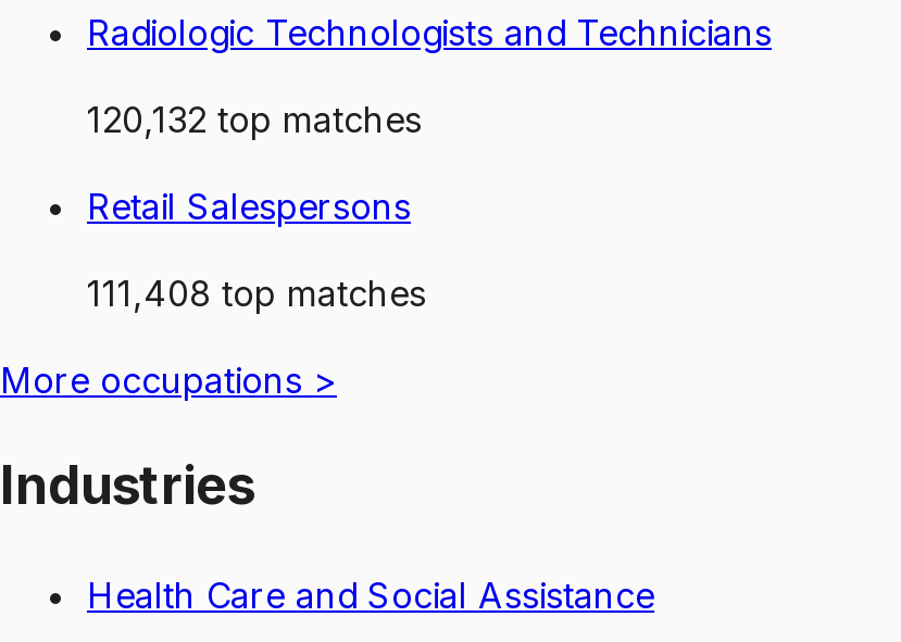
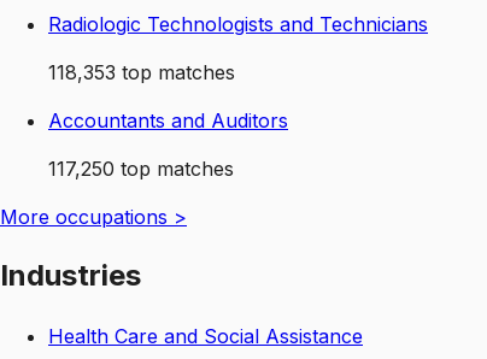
[87,97,422,140] 120,132 top matches -> [48,60,235,84] 118,353 top matches
[87,184,411,227] Retail Salespersons -> [48,108,288,132] Accountants and Auditors
[87,270,426,314] 111,408 top matches -> [48,156,234,180] 117,250 top matches

